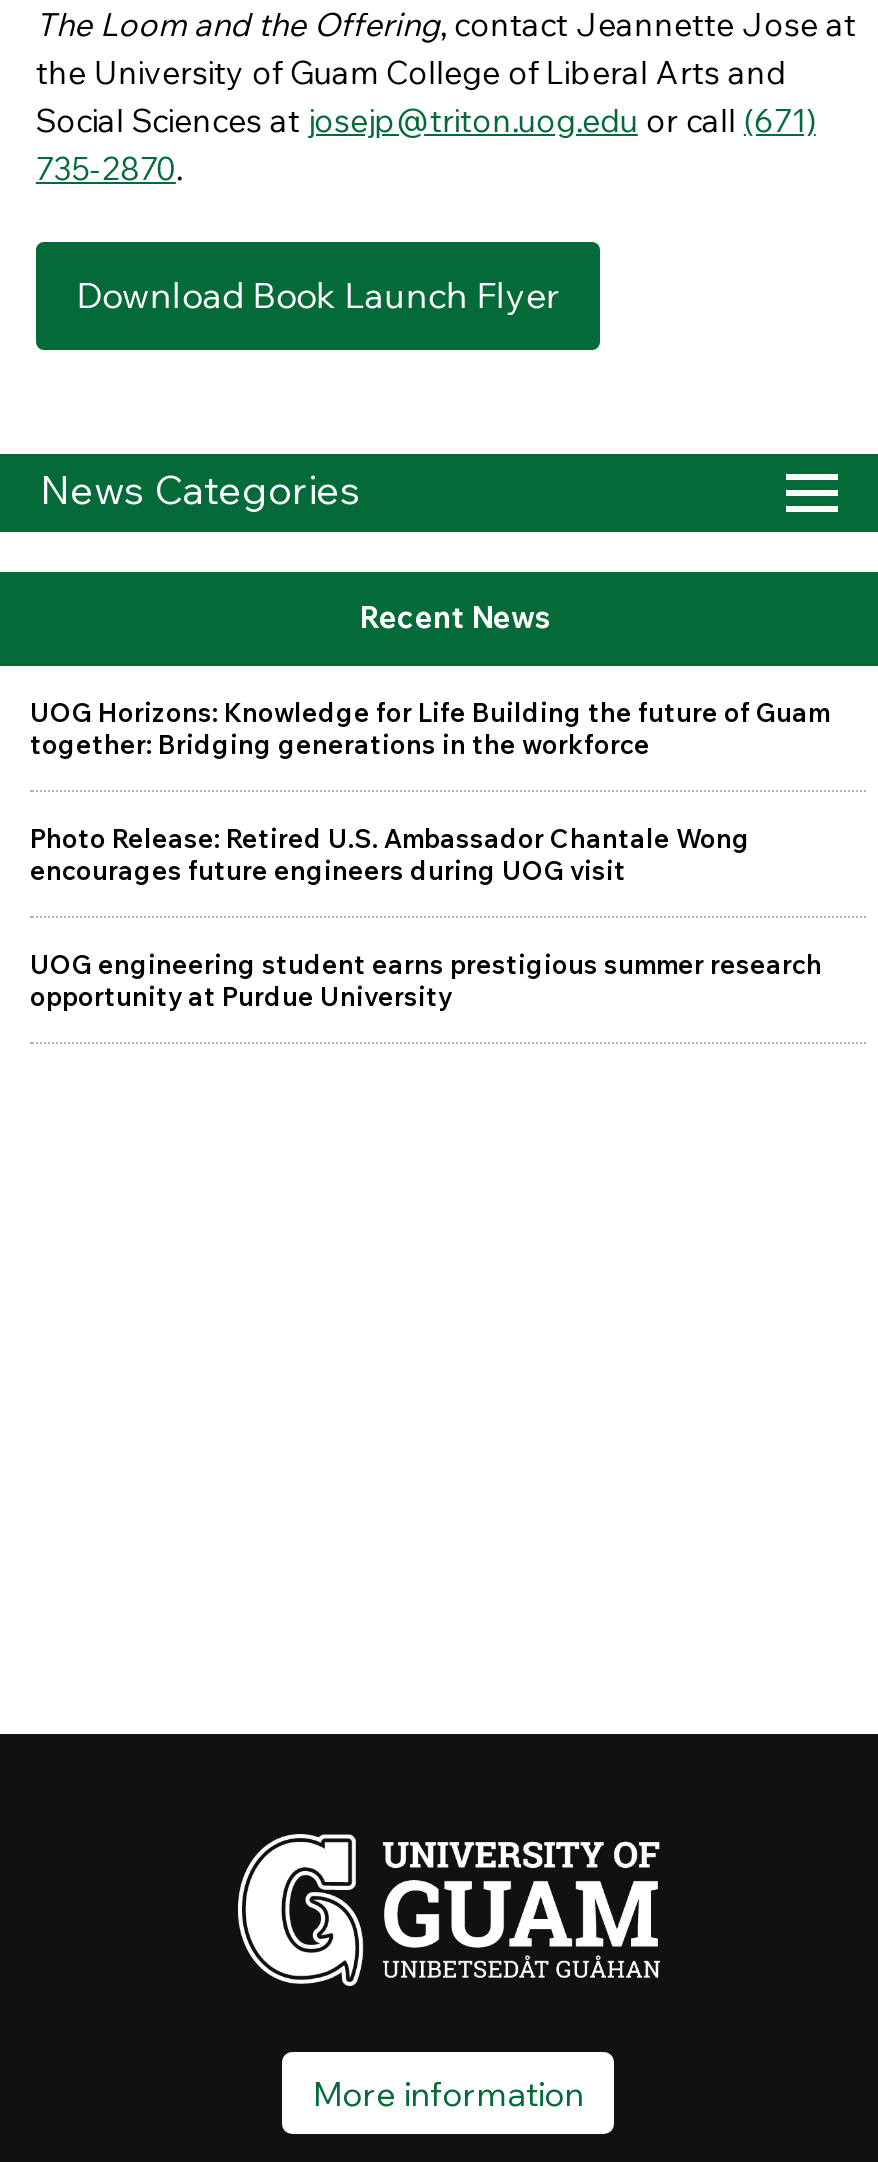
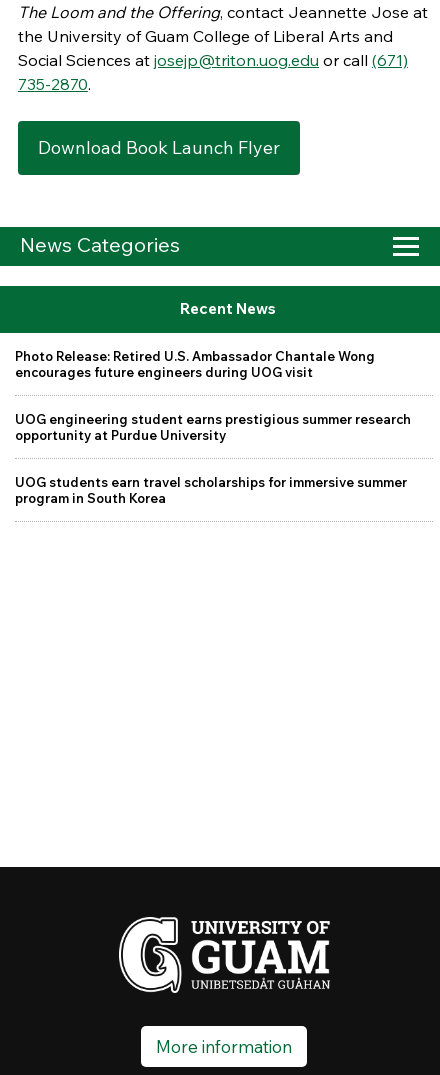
[30,696,830,760] UOG Horizons: Knowledge for Life Building the future of Guam | together: Bridging generations in the workforce -> none
moved [30,822,822,1012] -> [15,348,411,443]: Photo Release: Retired U.S. Ambassador Chantale Wong | encourages future engineers during UOG visit | UOG engineering student earns prestigious summer research | opportunity at Purdue University
none -> [15,474,407,506] UOG students earn travel scholarships for immersive summer | program in South Korea

